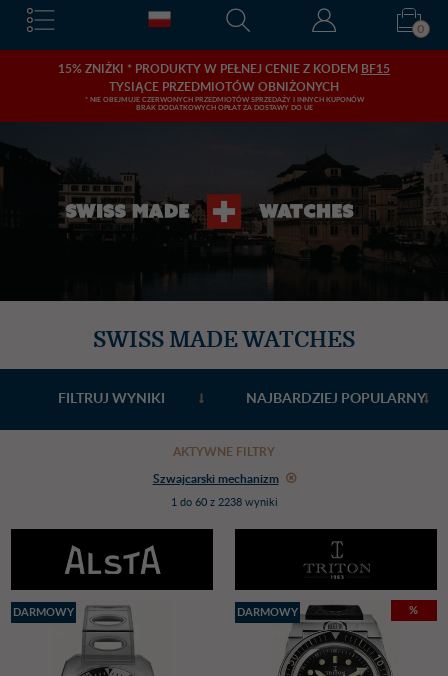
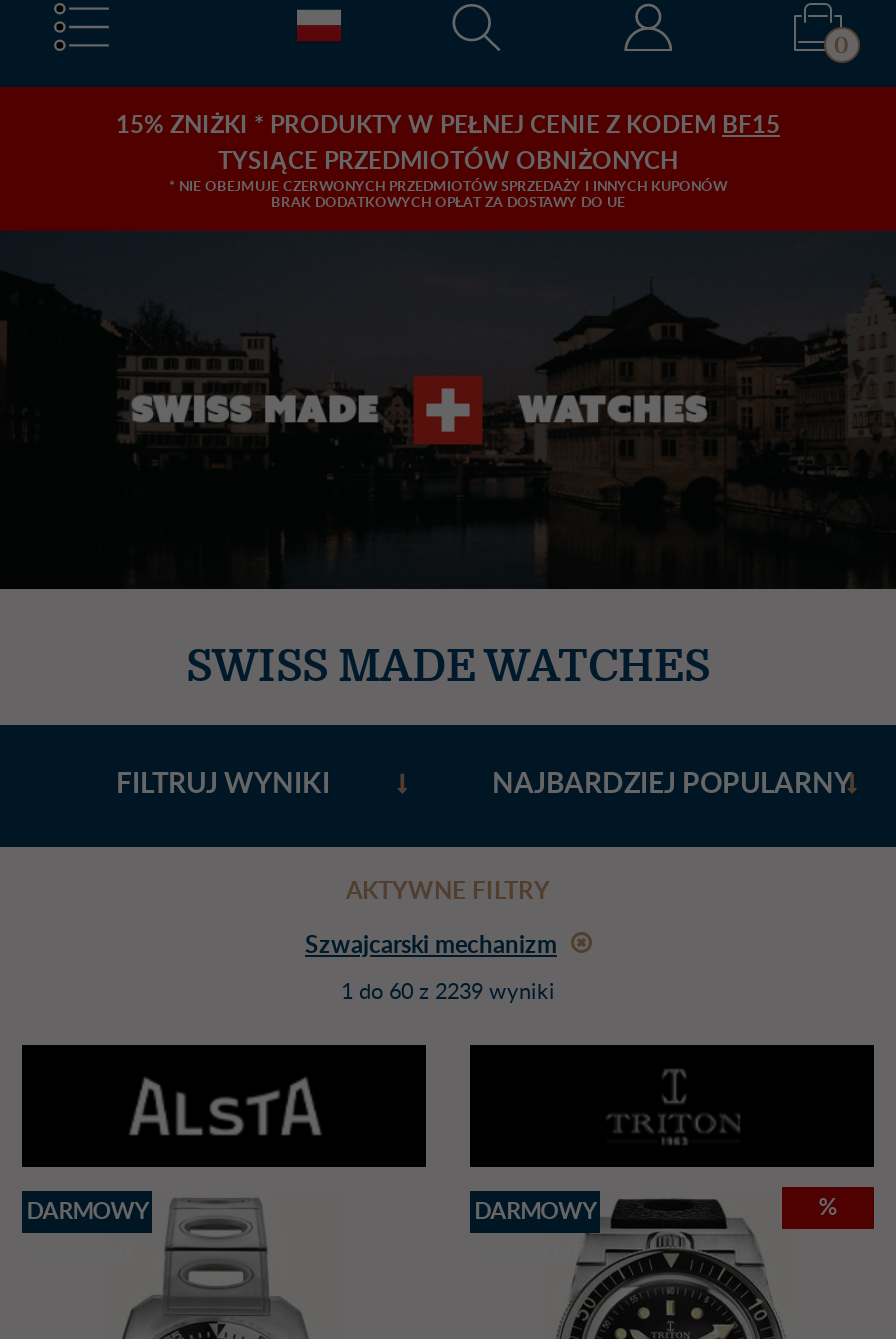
[170,497,277,508] 1 do 60 z 2238 wyniki -> [341,981,555,1003] 1 do 60 z 2239 wyniki

